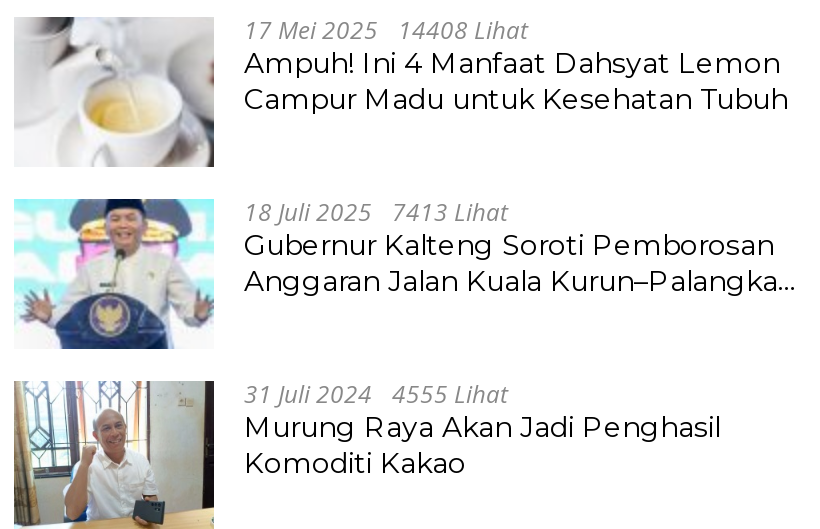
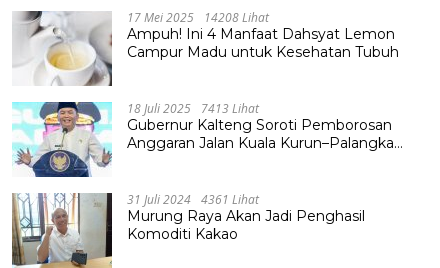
[244,12,528,46] 17 Mei 2025 14408 Lihat -> [127,9,269,26] 17 Mei 2025 14208 Lihat
[244,376,508,410] 31 Juli 2024 4555 Lihat -> [127,191,259,208] 31 Juli 2024 4361 Lihat

